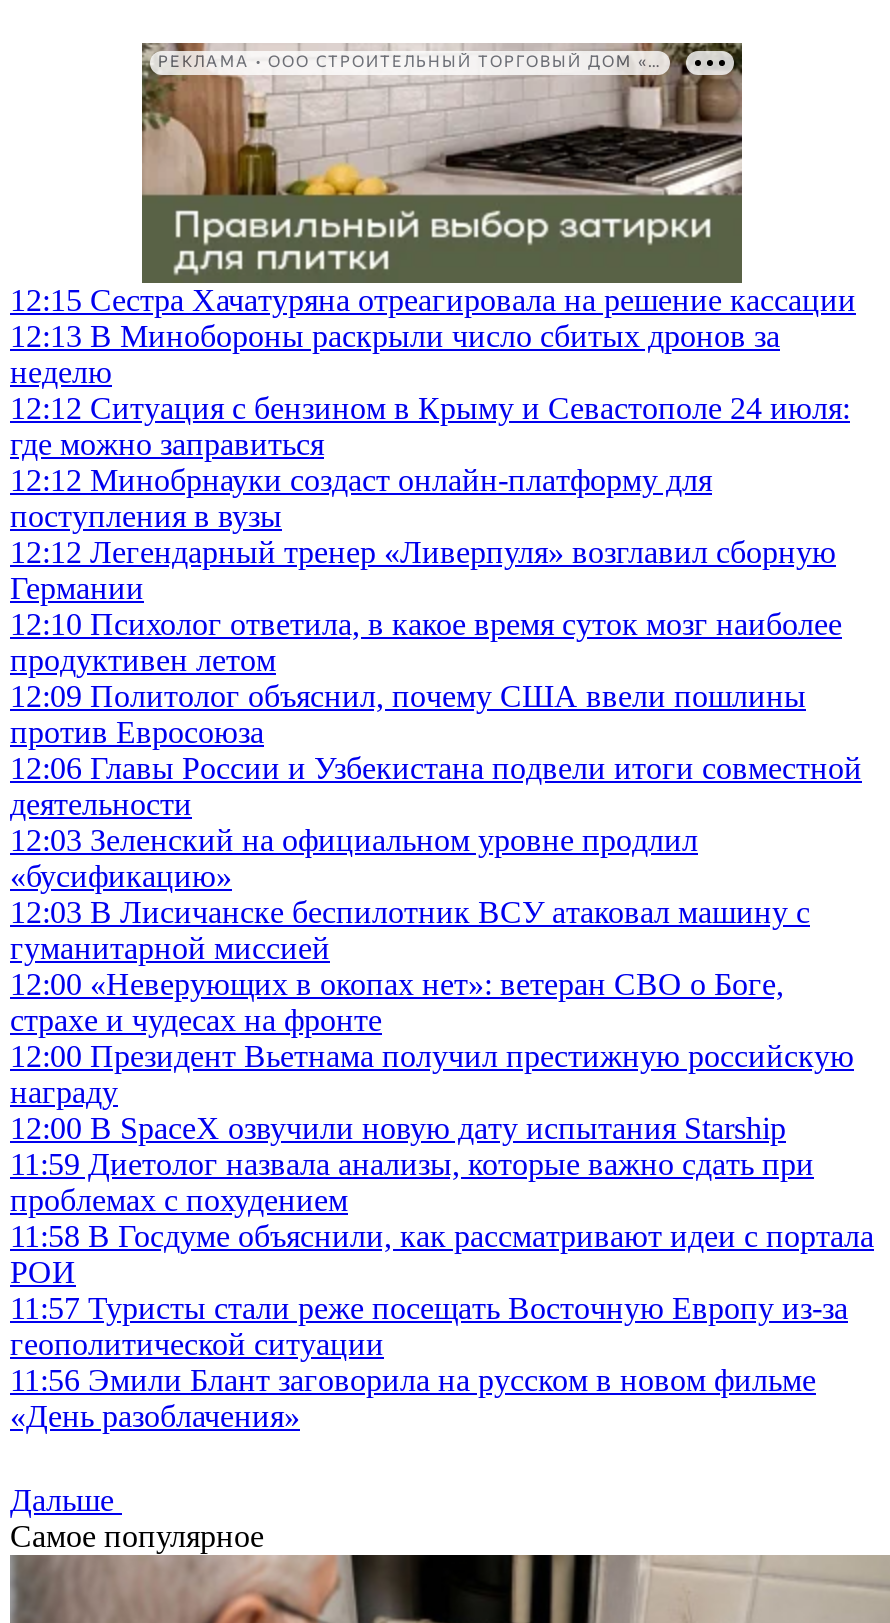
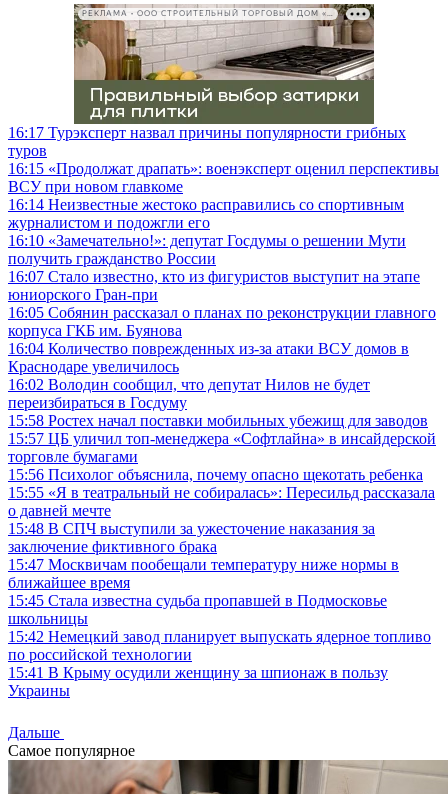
[10,283,874,1433] 12:15 Сестра Хачатуряна отреагировала на решение кассации | 12:13 В Минобороны раскрыли число сбитых дронов за | неделю | 12:12 Ситуация с бензином в Крыму и Севастополе 24 июля: | где можно заправиться | 12:12 Минобрнауки создаст онлайн-платформу для | поступления в вузы | 12:12 Легендарный тренер «Ливерпуля» возглавил сборную | Германии | 12:10 Психолог ответила, в какое время суток мозг наиболее | продуктивен летом | 12:09 Политолог объяснил, почему США ввели пошлины | против Евросоюза | 12:06 Главы России и Узбекистана подвели итоги совместной | деятельности | 12:03 Зеленский на официальном уровне продлил | «бусификацию» | 12:03 В Лисичанске беспилотник ВСУ атаковал машину с | гуманитарной миссией | 12:00 «Неверующих в окопах нет»: ветеран СВО о Боге, | страхе и чудесах на фронте | 12:00 Президент Вьетнама получил престижную российскую | награду | 12:00 В SpaceX озвучили новую дату испытания Starship | 11:59 Диетолог назвала анализы, которые важно сдать при | проблемах с похудением | 11:58 В Госдуме объяснили, как рассматривают идеи с портала | РОИ | 11:57 Туристы стали реже посещать Восточную Европу из-за | геополитической ситуации | 11:56 Эмили Блант заговорила на русском в новом фильме | «День разоблачения» -> [8,124,439,699] 16:17 Турэксперт назвал причины популярности грибных | туров | 16:15 «Продолжат драпать»: военэксперт оценил перспективы | ВСУ при новом главкоме | 16:14 Неизвестные жестоко расправились со спортивным | журналистом и подожгли его | 16:10 «Замечательно!»: депутат Госдумы о решении Мути | получить гражданство России | 16:07 Стало известно, кто из фигуристов выступит на этапе | юниорского Гран-при | 16:05 Собянин рассказал о планах по реконструкции главного | корпуса ГКБ им. Буянова | 16:04 Количество поврежденных из-за атаки ВСУ домов в | Краснодаре увеличилось | 16:02 Володин сообщил, что депутат Нилов не будет | переизбираться в Госдуму | 15:58 Ростех начал поставки мобильных убежищ для заводов | 15:57 ЦБ уличил топ-менеджера «Софтлайна» в инсайдерской | торговле бумагами | 15:56 Психолог объяснила, почему опасно щекотать ребенка | 15:55 «Я в театральный не собиралась»: Пересильд рассказала | о давней мечте | 15:48 В СПЧ выступили за ужесточение наказания за | заключение фиктивного брака | 15:47 Москвичам пообещали температуру ниже нормы в | ближайшее время | 15:45 Стала известна судьба пропавшей в Подмосковье | школьницы | 15:42 Немецкий завод планирует выпускать ядерное топливо | по российской технологии | 15:41 В Крыму осудили женщину за шпионаж в пользу | Украины

